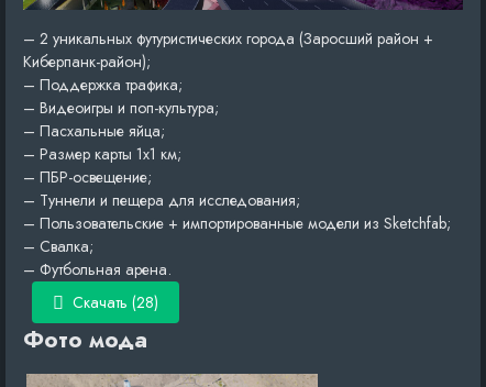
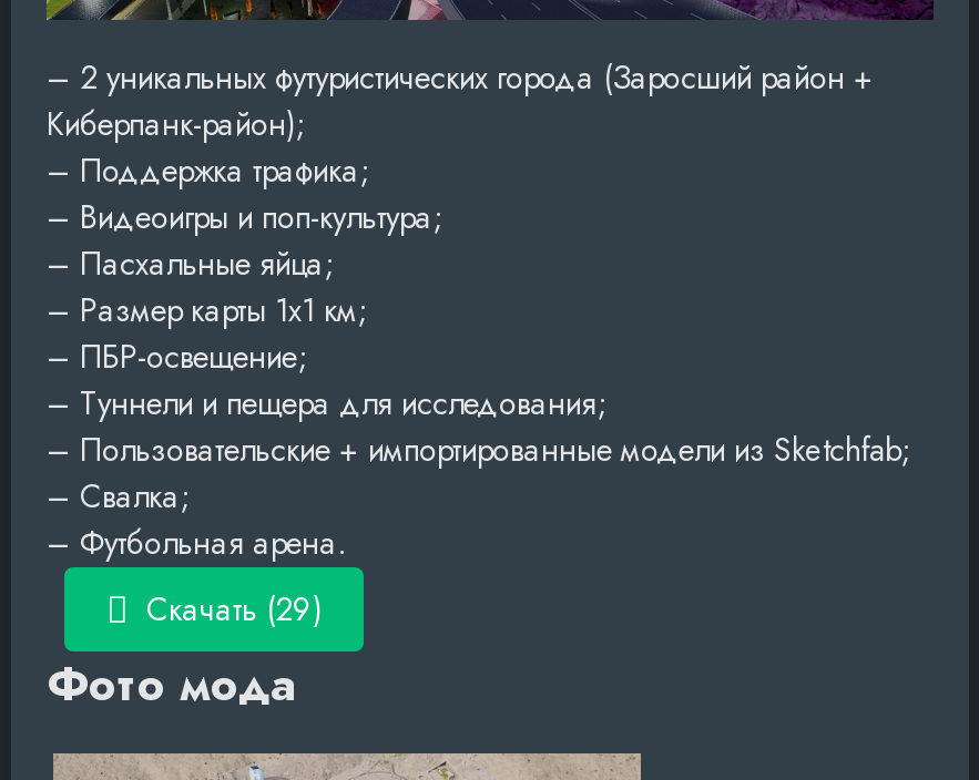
[73,291,158,313] Скачать (28) -> [146,587,322,632] Скачать (29)

